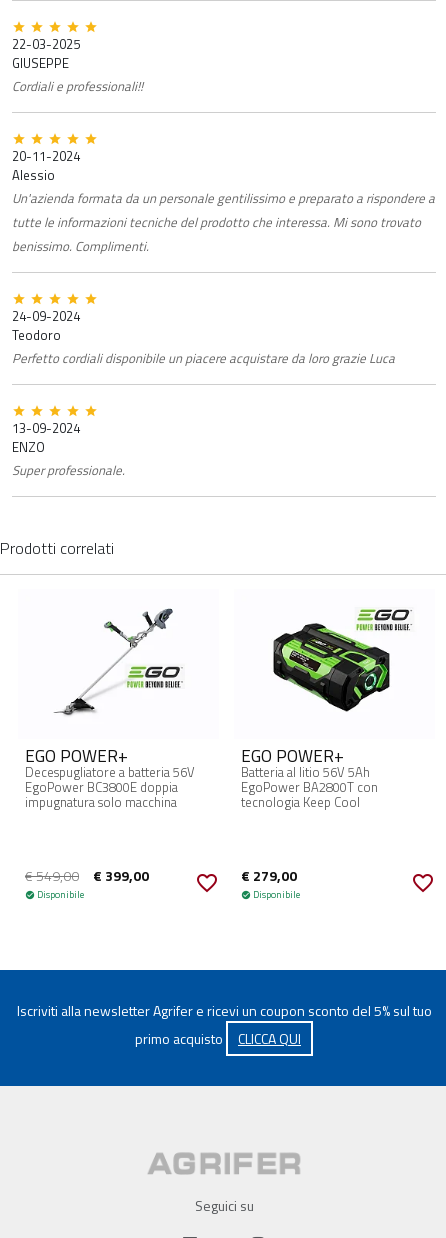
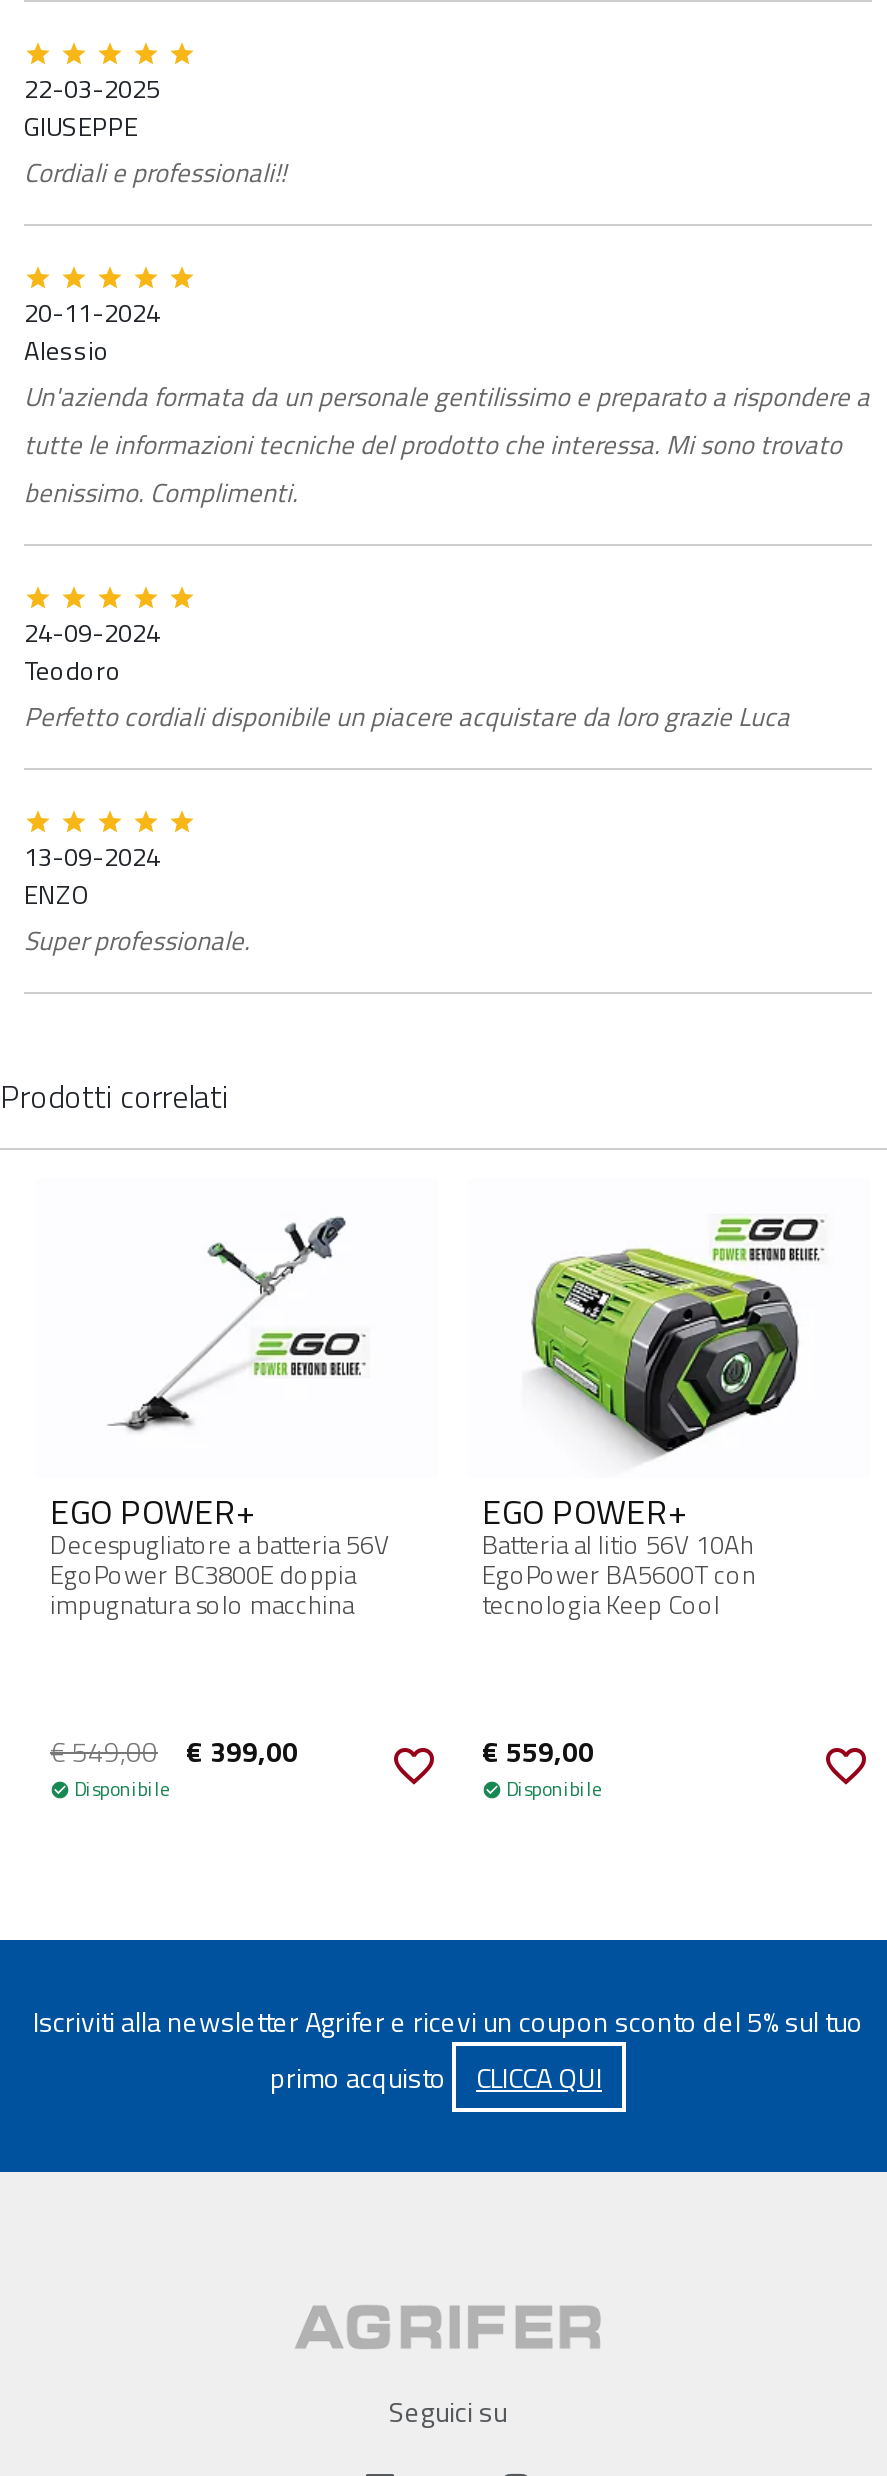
[241,623,399,782] [image] | Batteria al litio 56V 5Ah -> [482,1248,800,1564] [image] | Batteria al litio 56V 10Ah
[241,777,378,797] EgoPower BA2800T con -> [482,1554,756,1594] EgoPower BA5600T con
[241,865,297,886] € 279,00 -> [482,1730,594,1772] € 559,00

